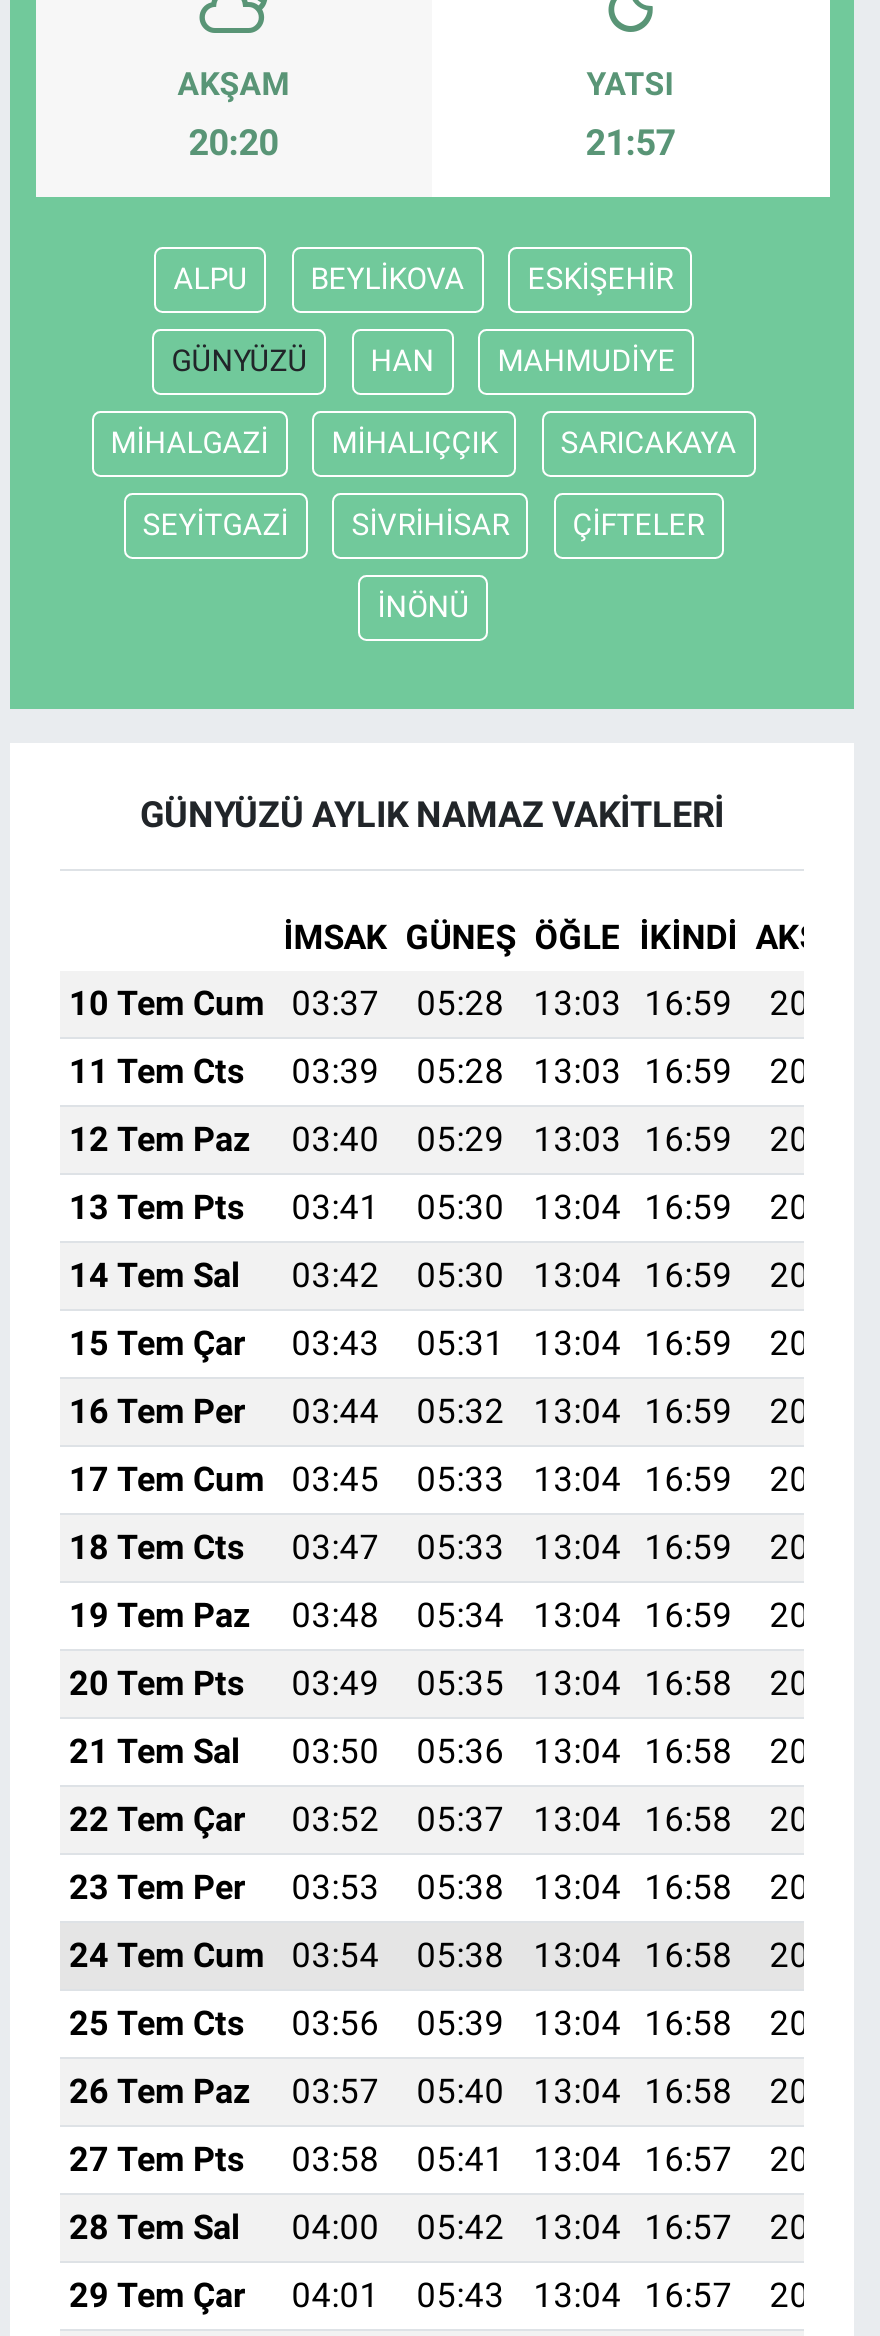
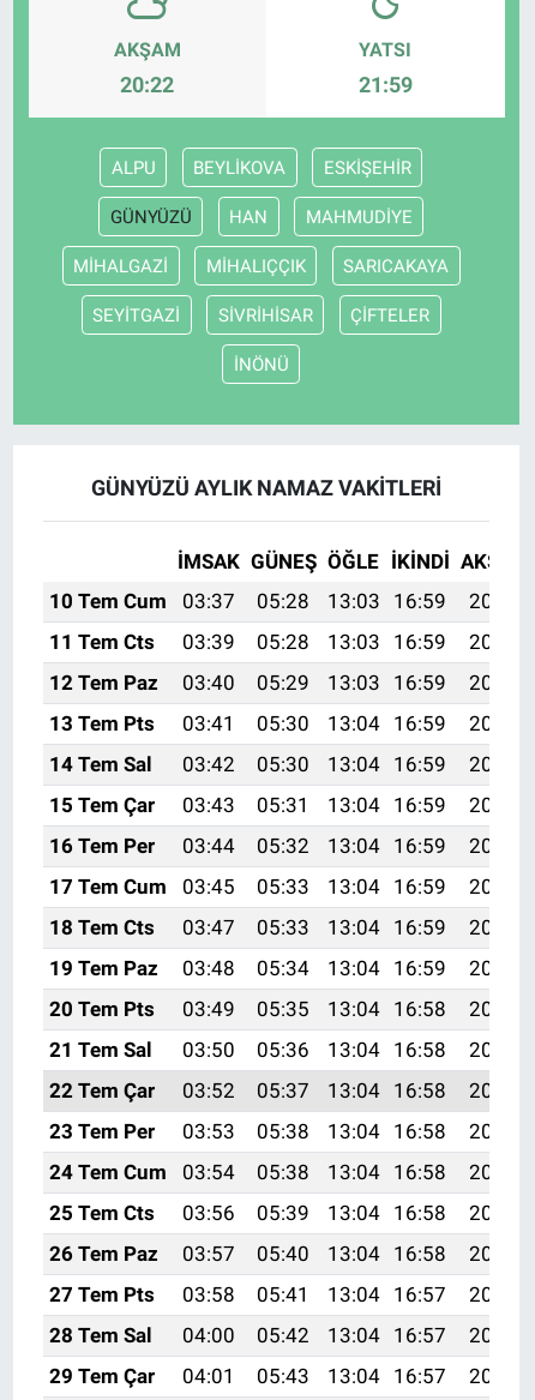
[188,120,278,162] 20:20 -> [120,72,174,97] 20:22
[586,120,676,162] 21:57 -> [358,72,412,97] 21:59

